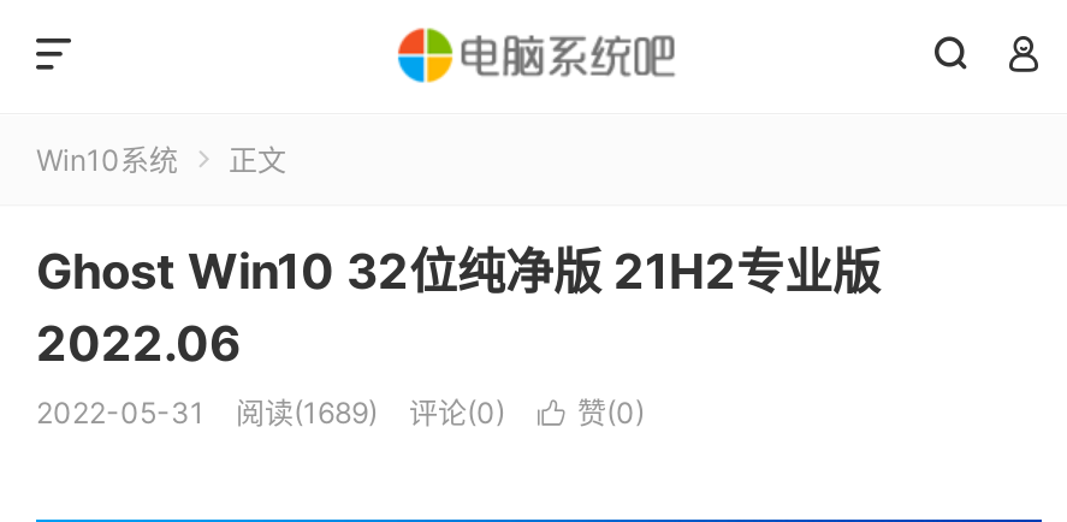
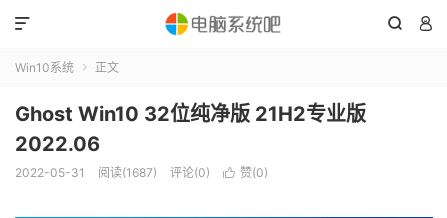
[236,395,378,431] 阅读(1689) -> [98,165,157,180] 阅读(1687)

